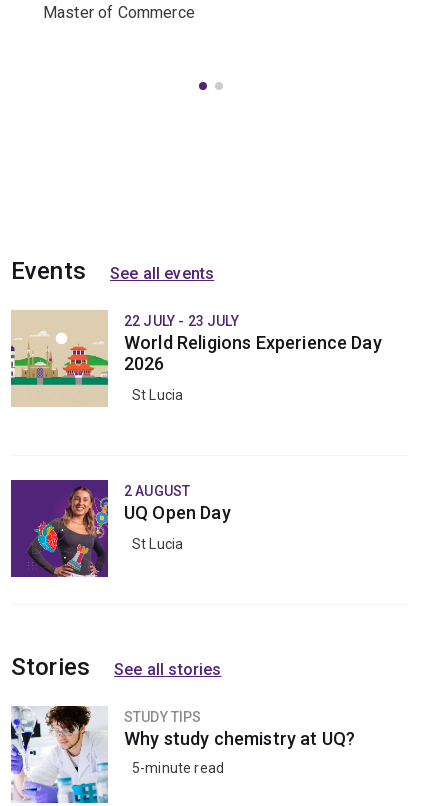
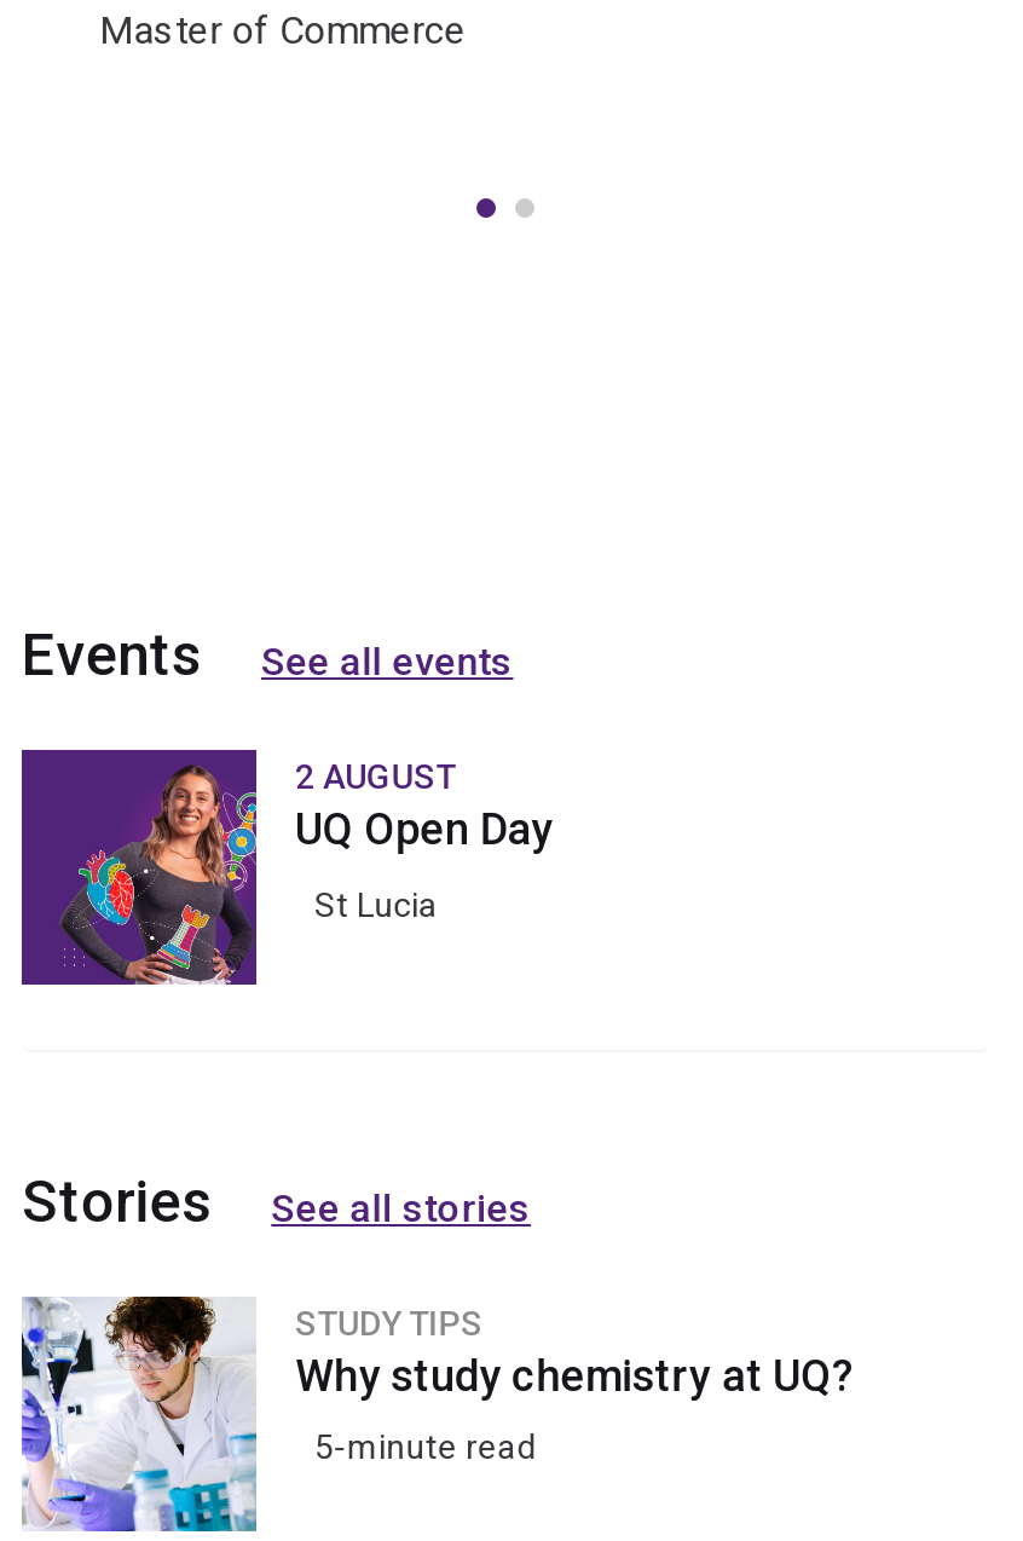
[10,310,382,407] [image] | 22 JULY - 23 JULY | World Religions Experience Day | 2026 | St Lucia -> none

